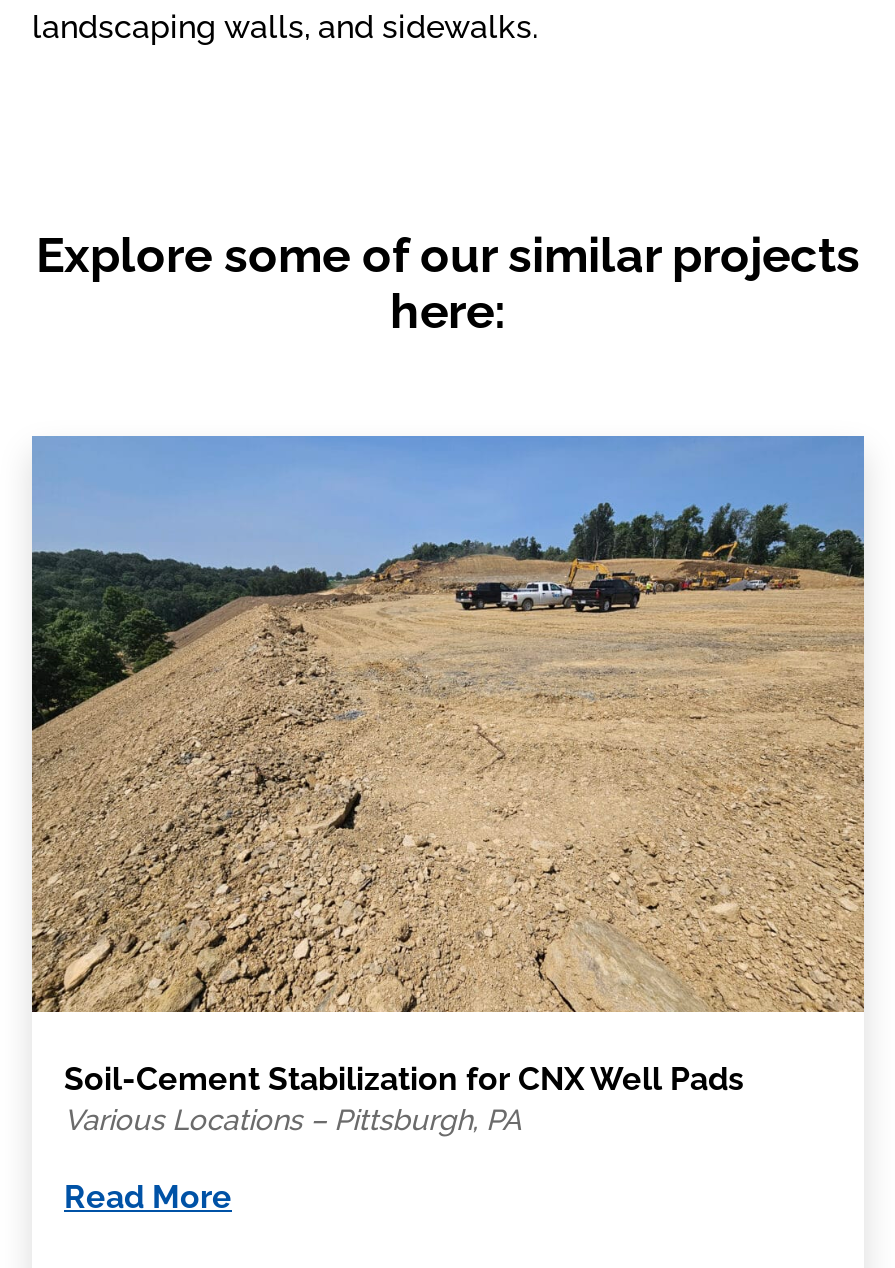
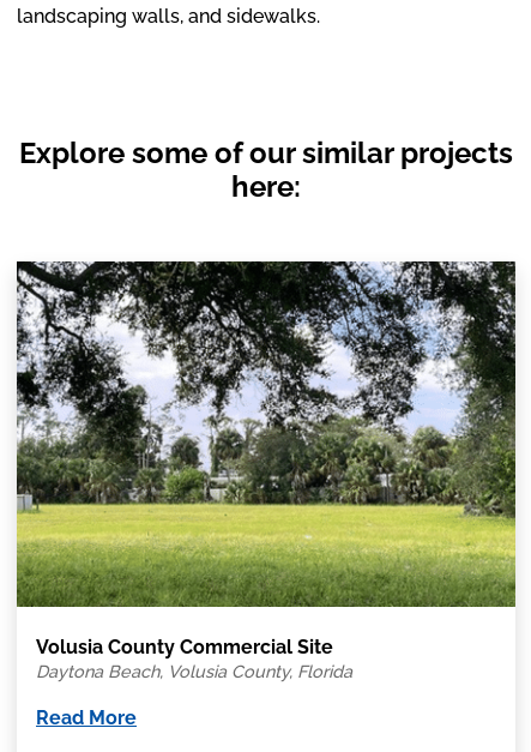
[30,434,866,1135] [image] | Soil-Cement Stabilization for CNX Well Pads | Various Locations – Pittsburgh, PA -> [16,260,517,681] [image] | Volusia County Commercial Site | Daytona Beach, Volusia County, Florida

